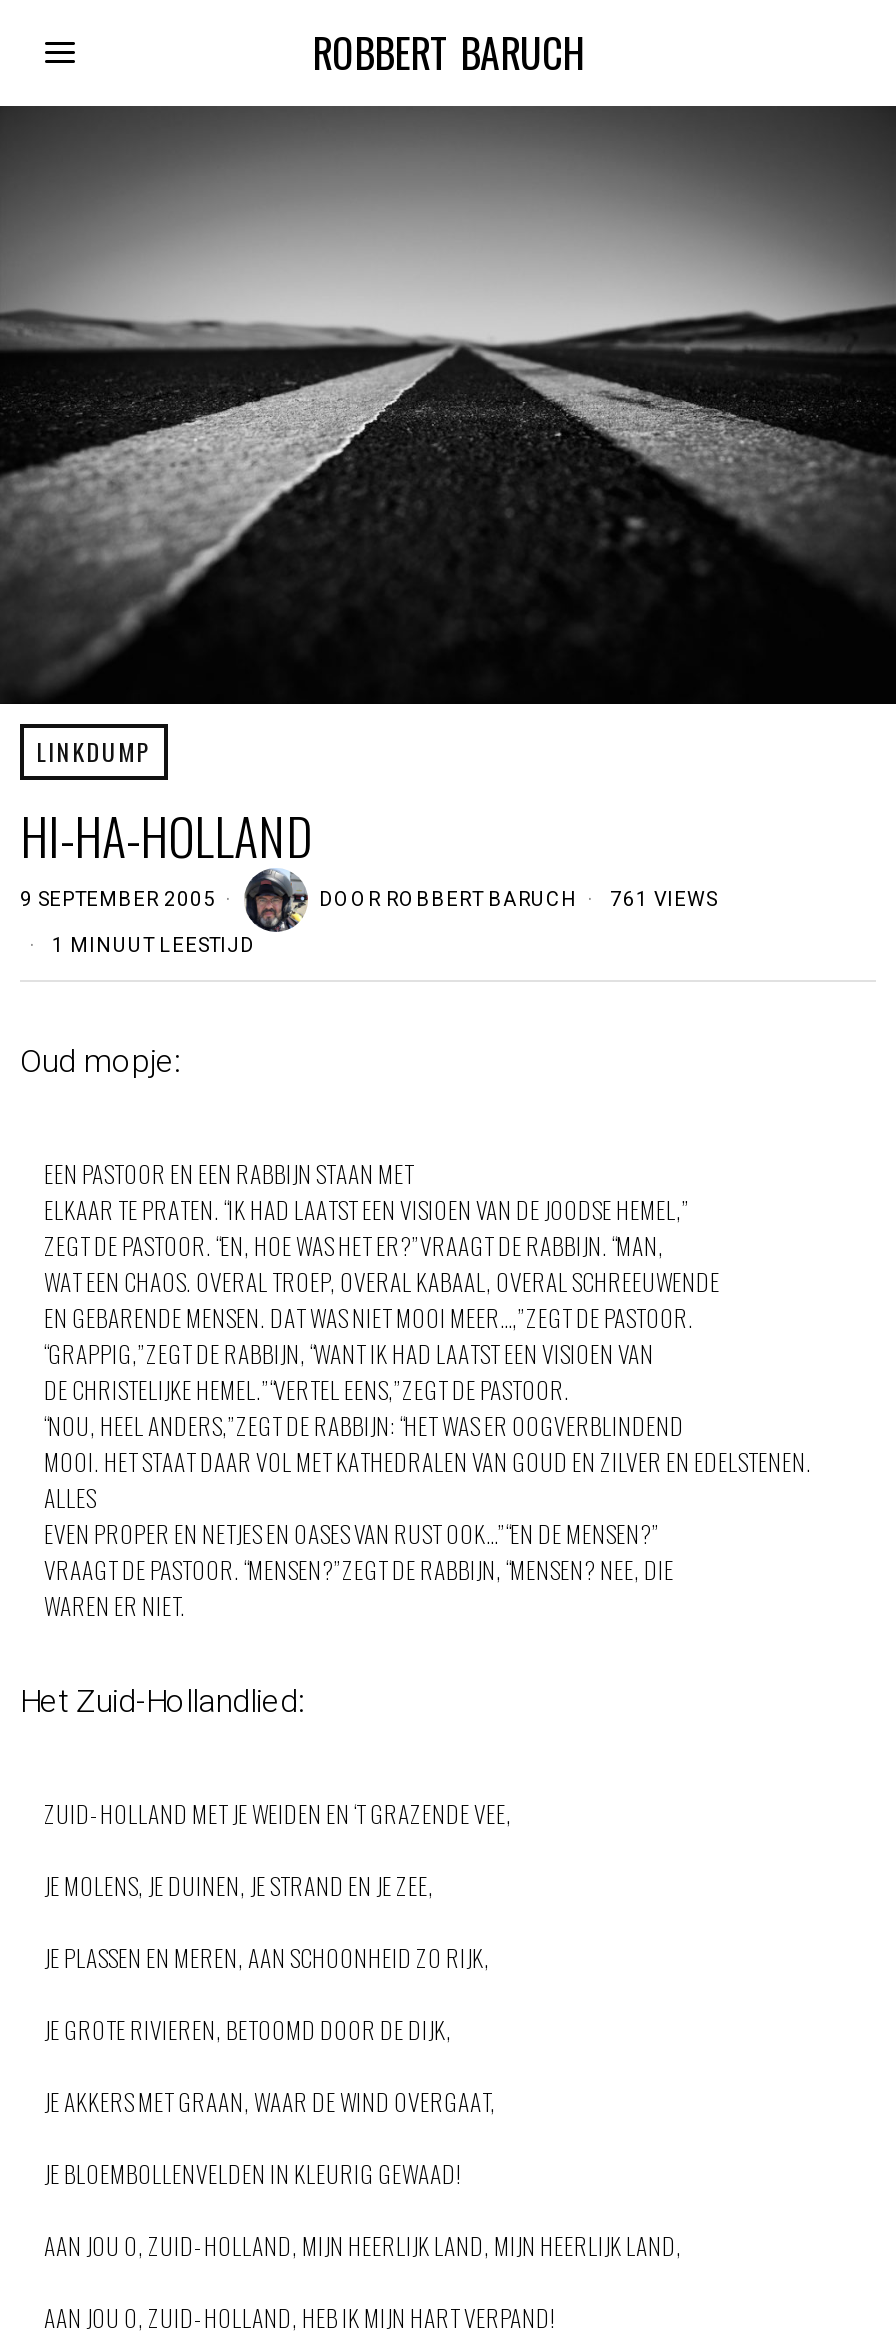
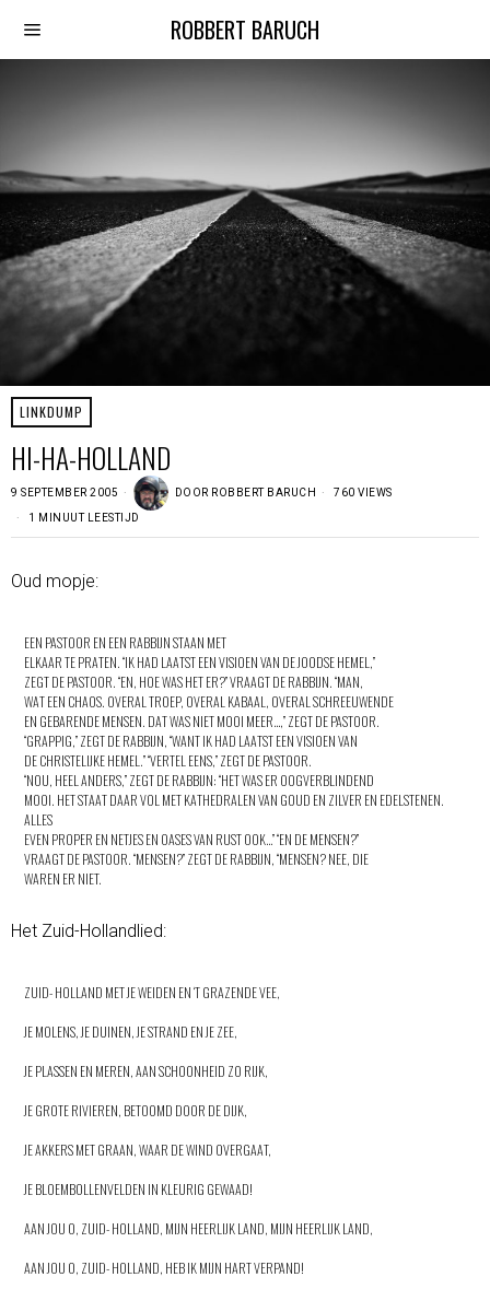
[319,888,717,910] DOOR ROBBERT BARUCH 761 VIEWS -> [174,486,392,498] DOOR ROBBERT BARUCH 760 VIEWS

